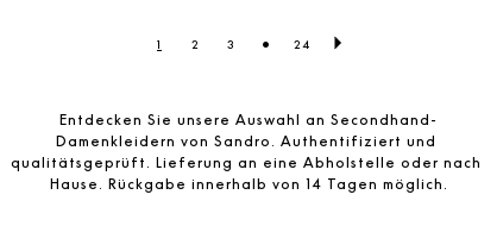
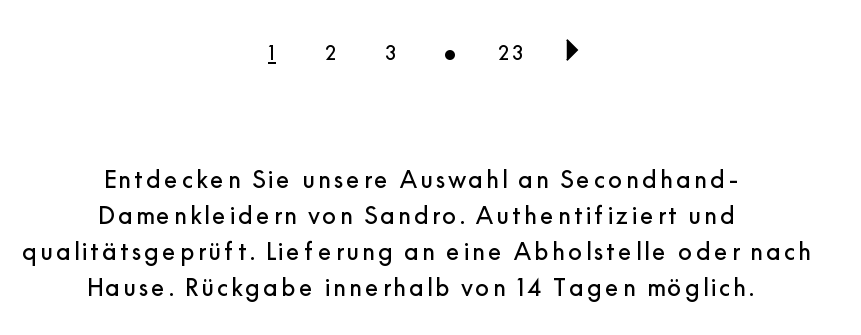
[294,36,310,51] 24 -> [498,40,526,64] 23

